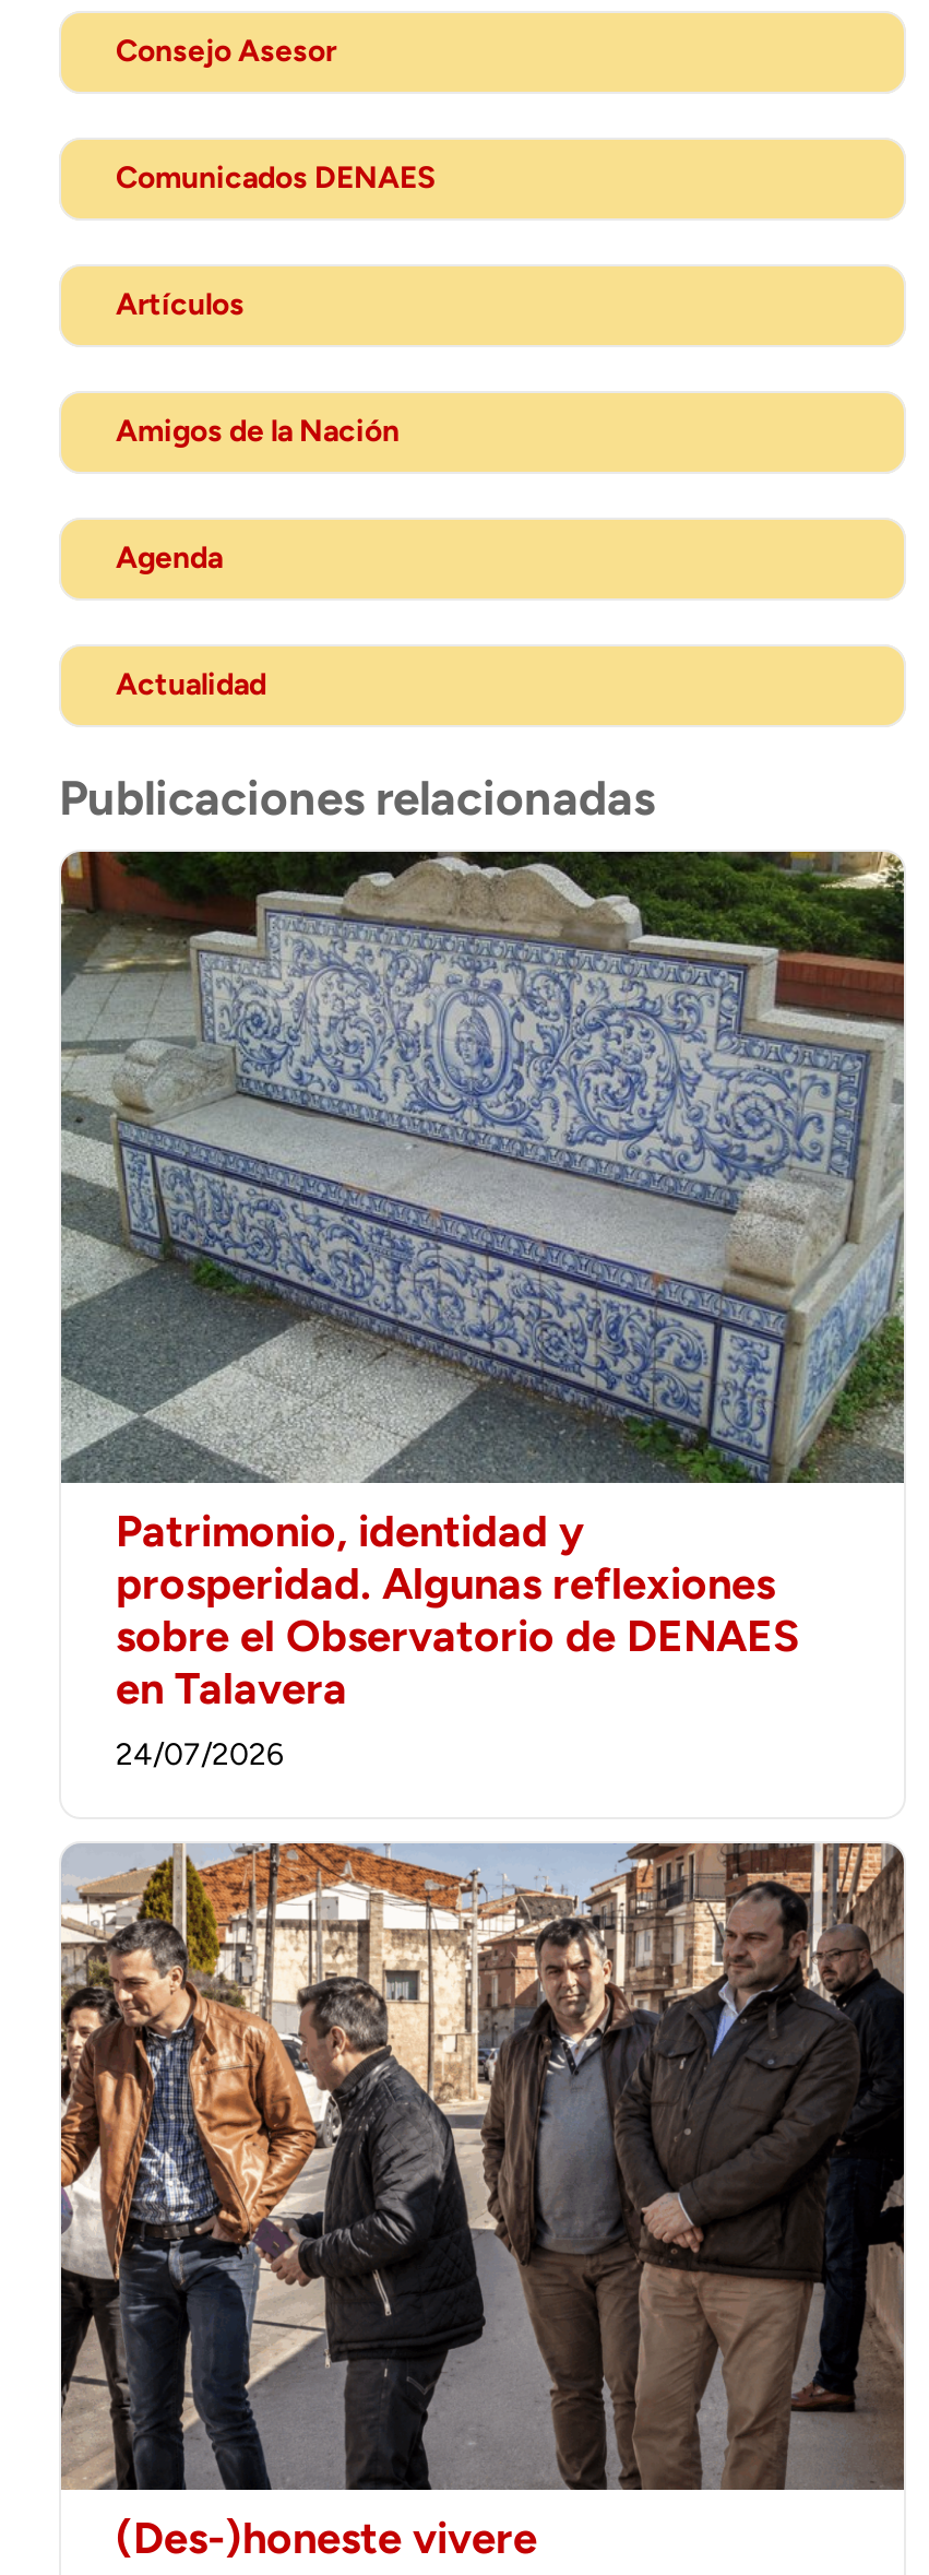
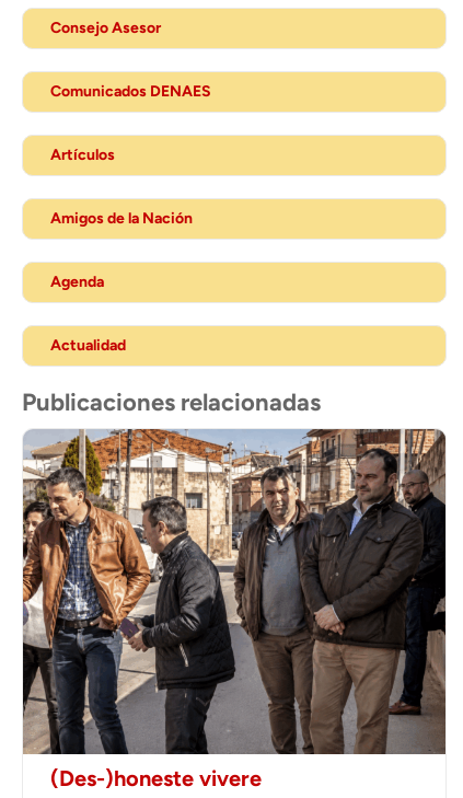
[59,850,906,1773] [image] | Patrimonio, identidad y | prosperidad. Algunas reflexiones | sobre el Observatorio de DENAES | en Talavera | 24/07/2026 -> none

